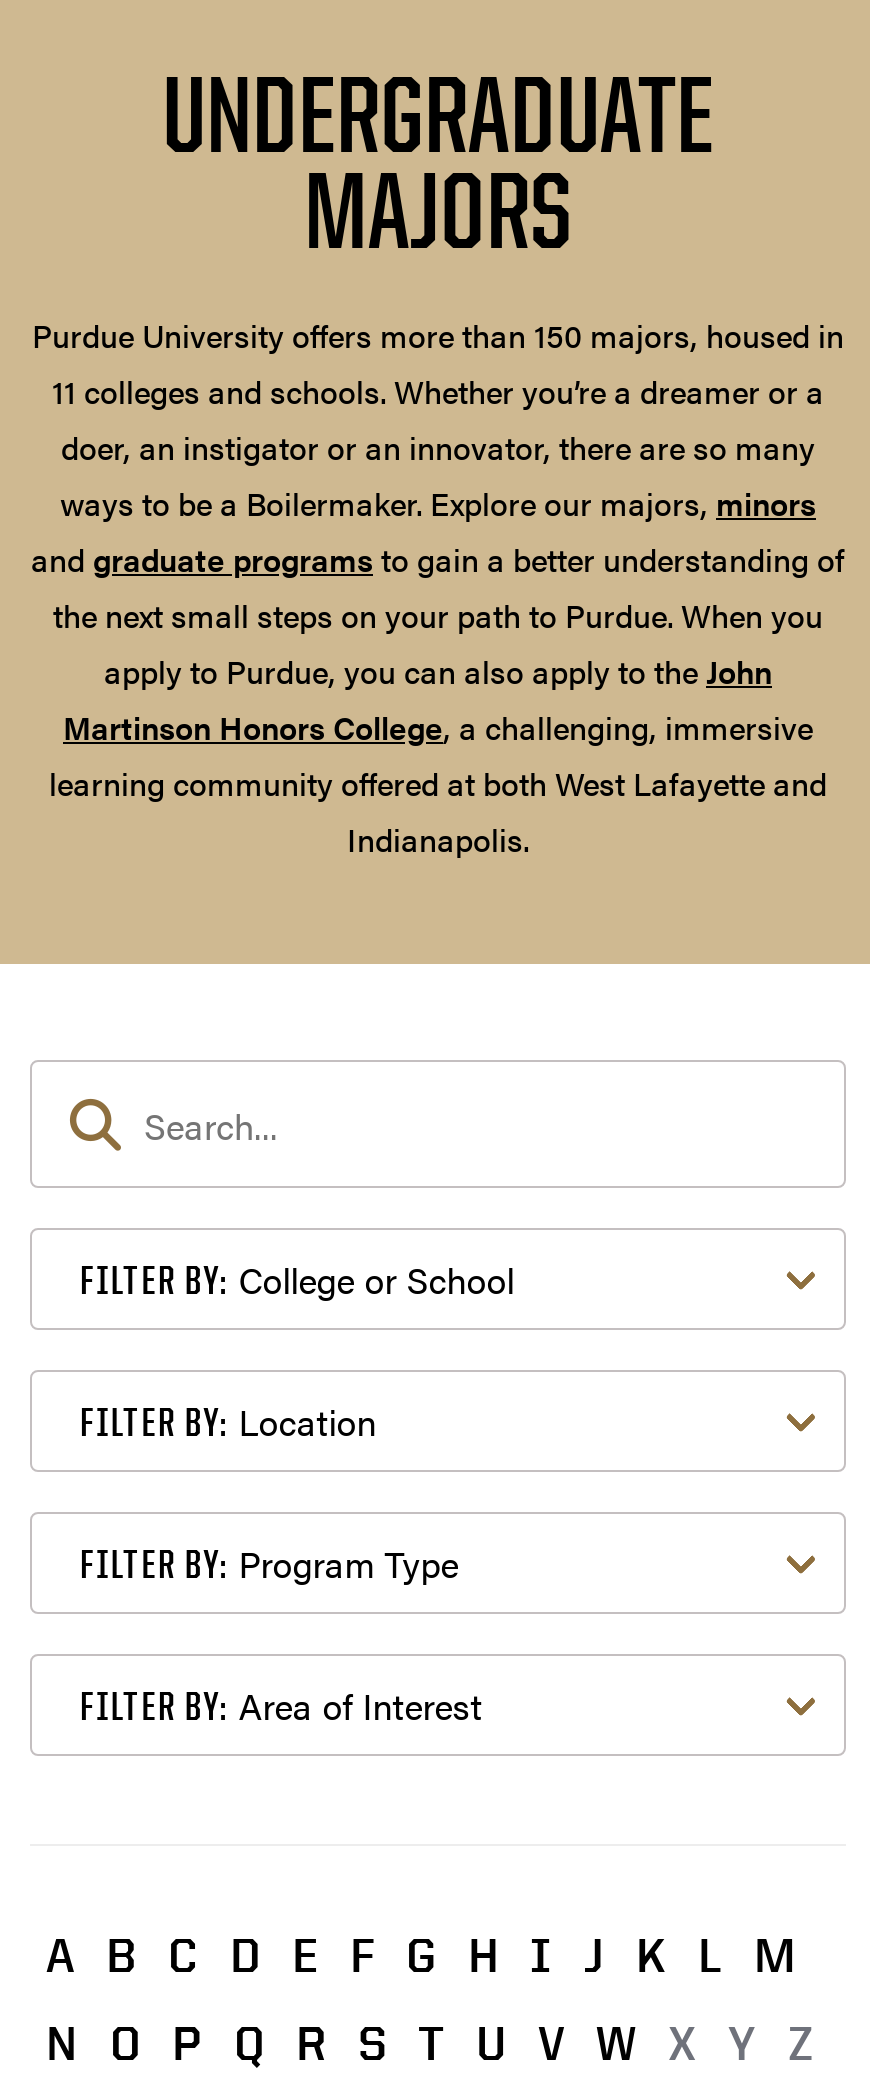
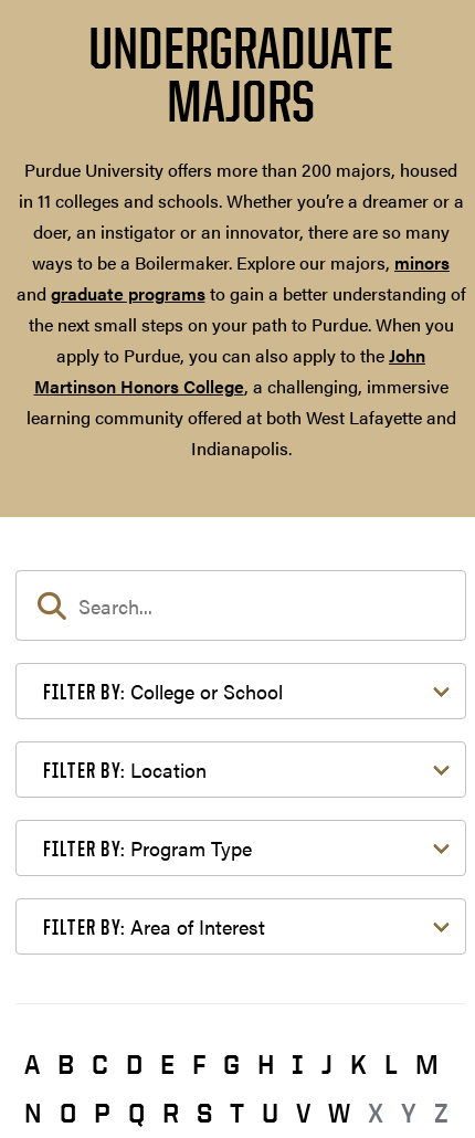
[32,312,844,414] Purdue University offers more than 150 majors, housed in | 11 colleges and schools. Whether you’re a dreamer or a -> [18,157,463,213] Purdue University offers more than 200 majors, housed | in 11 colleges and schools. Whether you’re a dreamer or a

